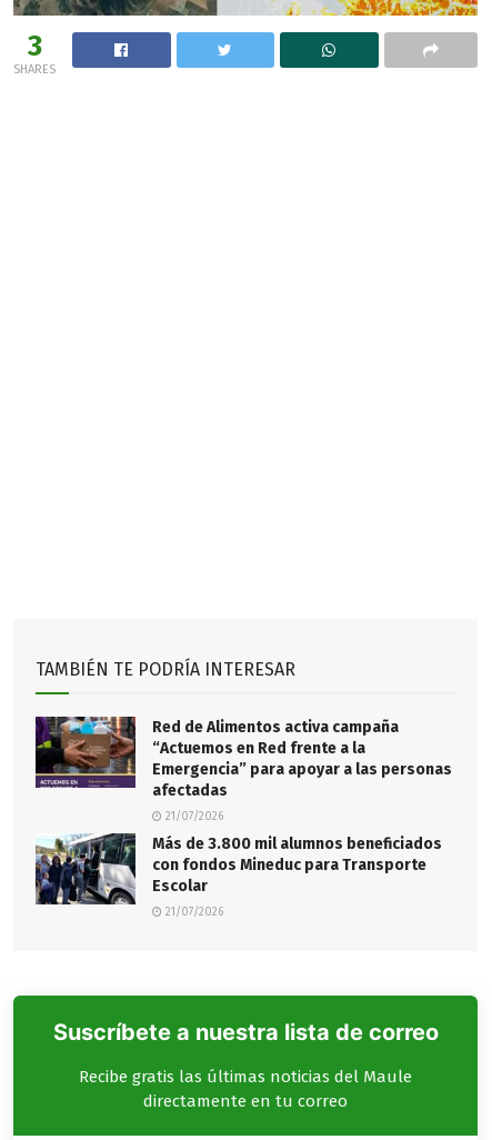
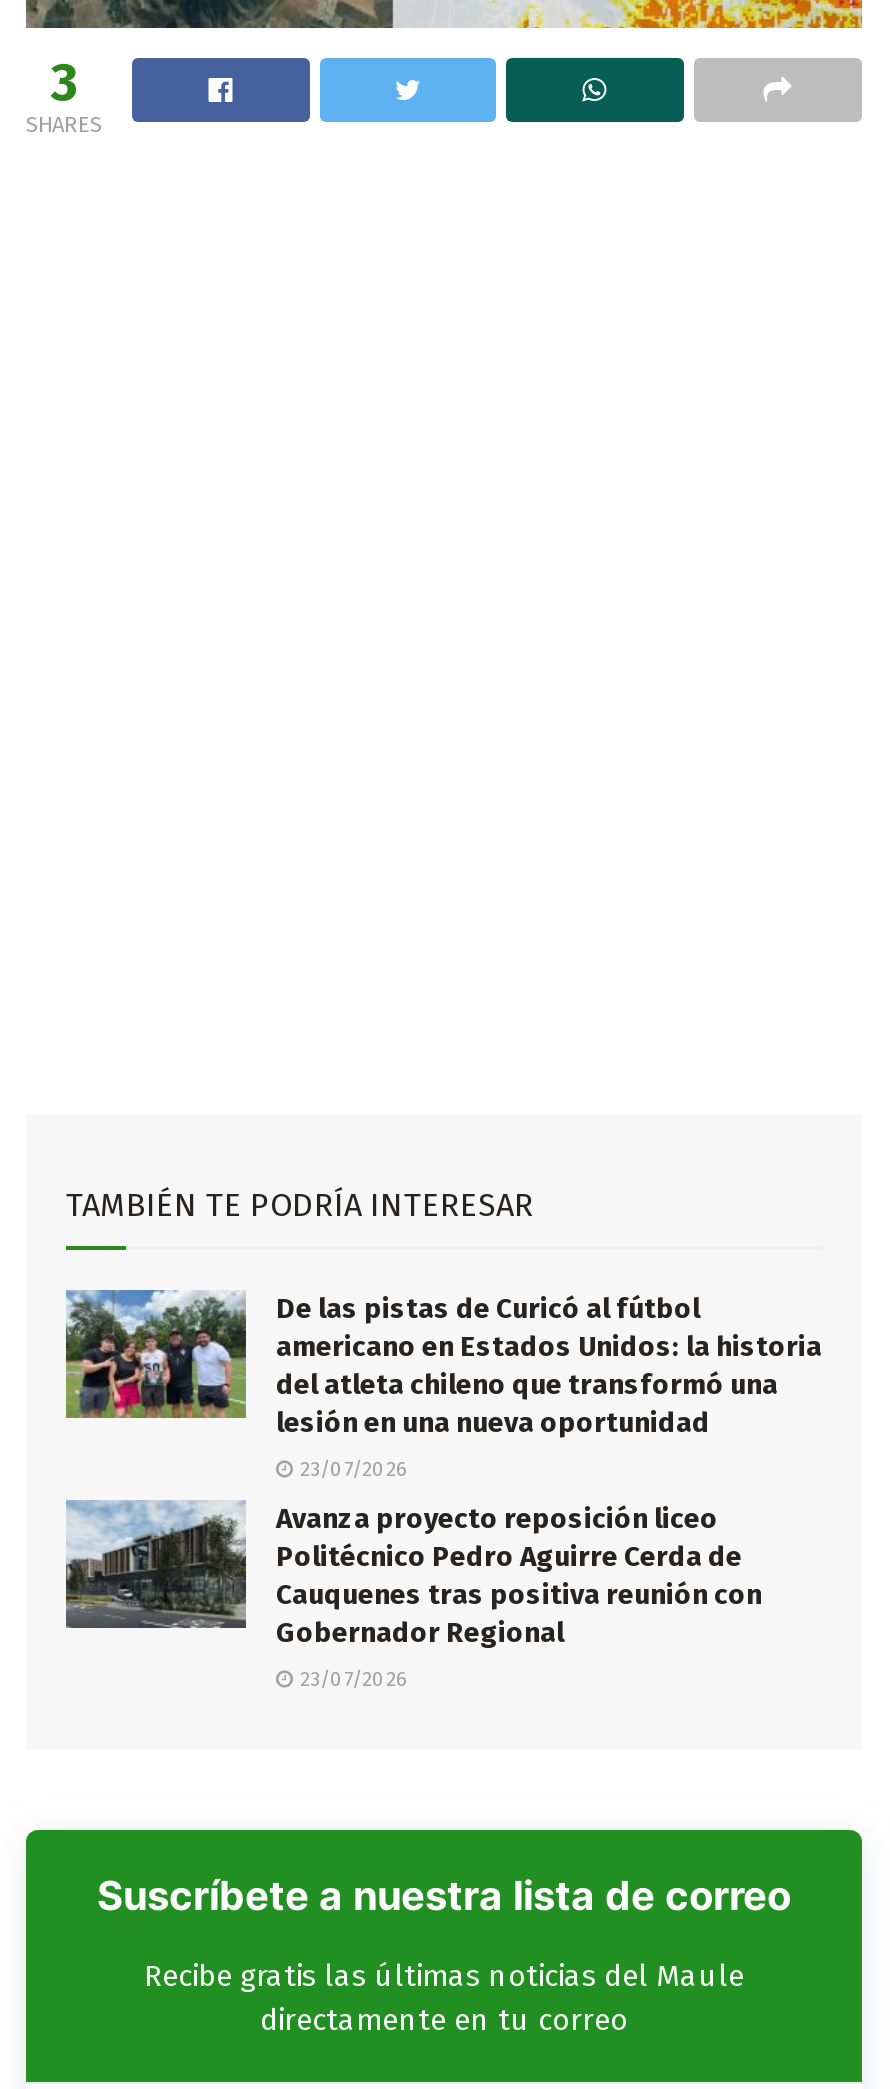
[34,716,452,800] [image] | Red de Alimentos activa campaña | “Actuemos en Red frente a la | Emergencia” para apoyar a las personas | afectadas -> [64,1288,822,1440] [image] | De las pistas de Curicó al fútbol | americano en Estados Unidos: la historia | del atleta chileno que transformó una | lesión en una nueva oportunidad
[162,810,223,823] 21/07/2026 -> [294,1458,406,1482] 23/07/2026
[36,832,442,904] [image] | Más de 3.800 mil alumnos beneficiados | con fondos Mineduc para Transporte | Escolar -> [64,1498,762,1650] [image] | Avanza proyecto reposición liceo | Politécnico Pedro Aguirre Cerda de | Cauquenes tras positiva reunión con | Gobernador Regional
[162,905,223,919] 21/07/2026 -> [294,1668,406,1692] 23/07/2026

